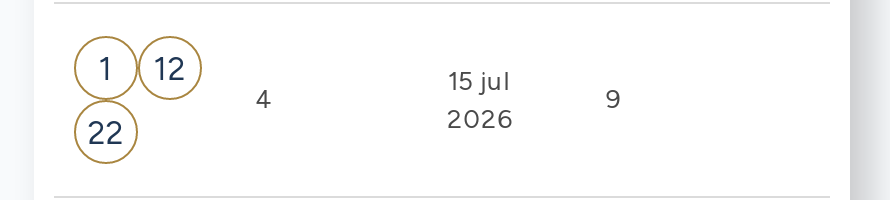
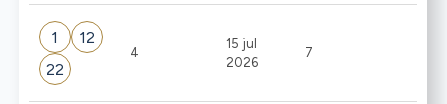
[606,83,622,113] 9 -> [305,44,313,59] 7

